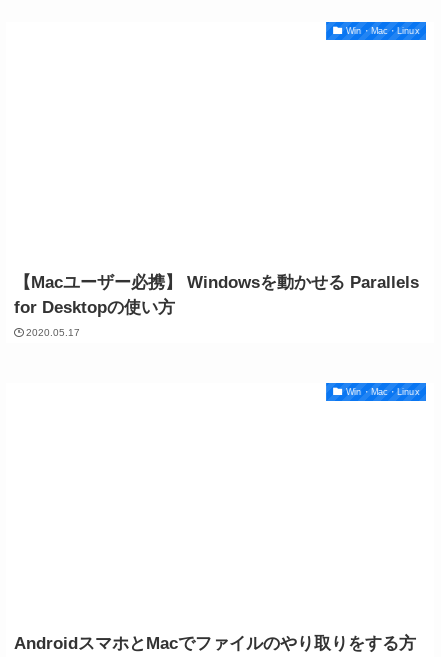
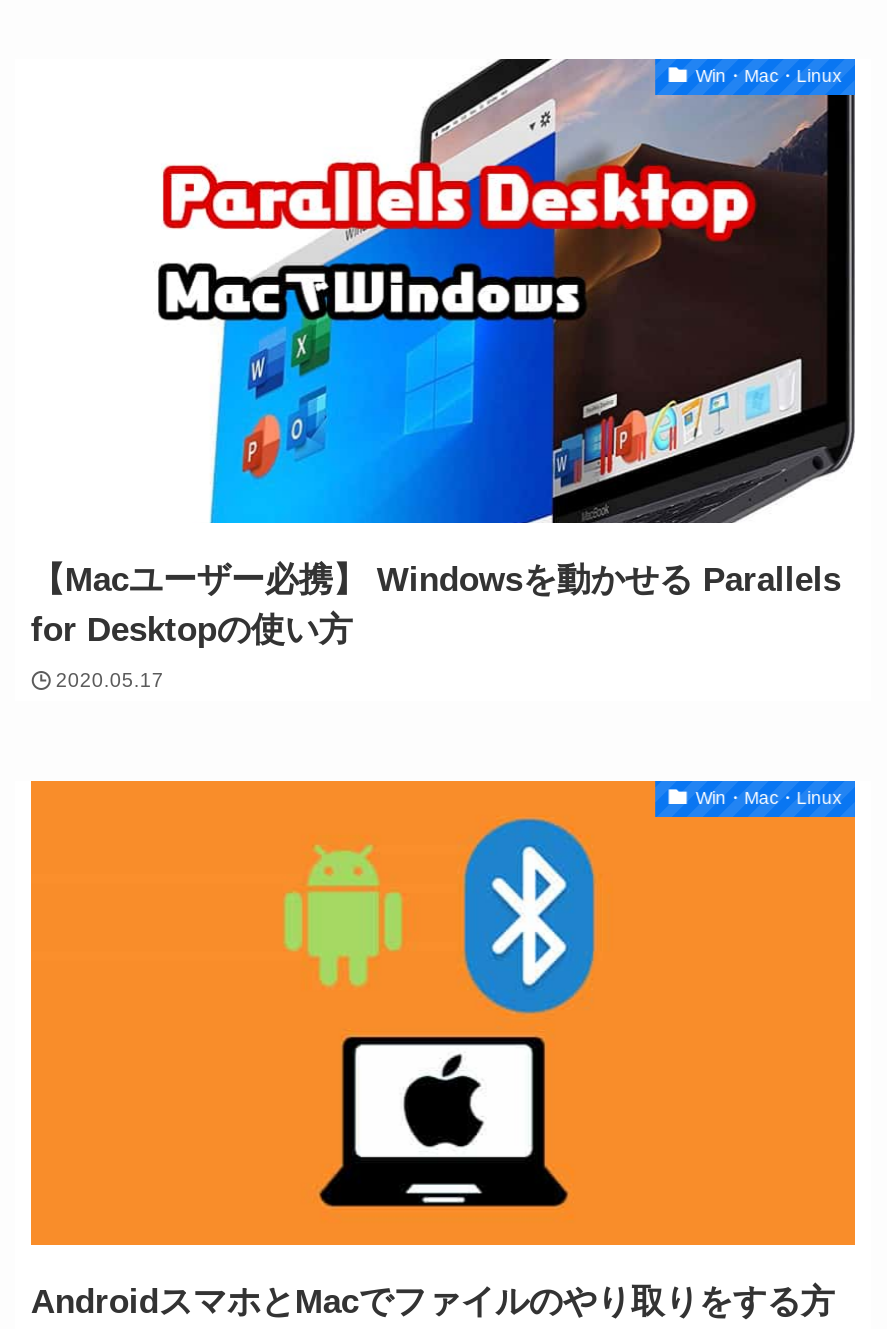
none -> [155,57,857,525] [image]
none -> [29,779,857,1247] [image]

